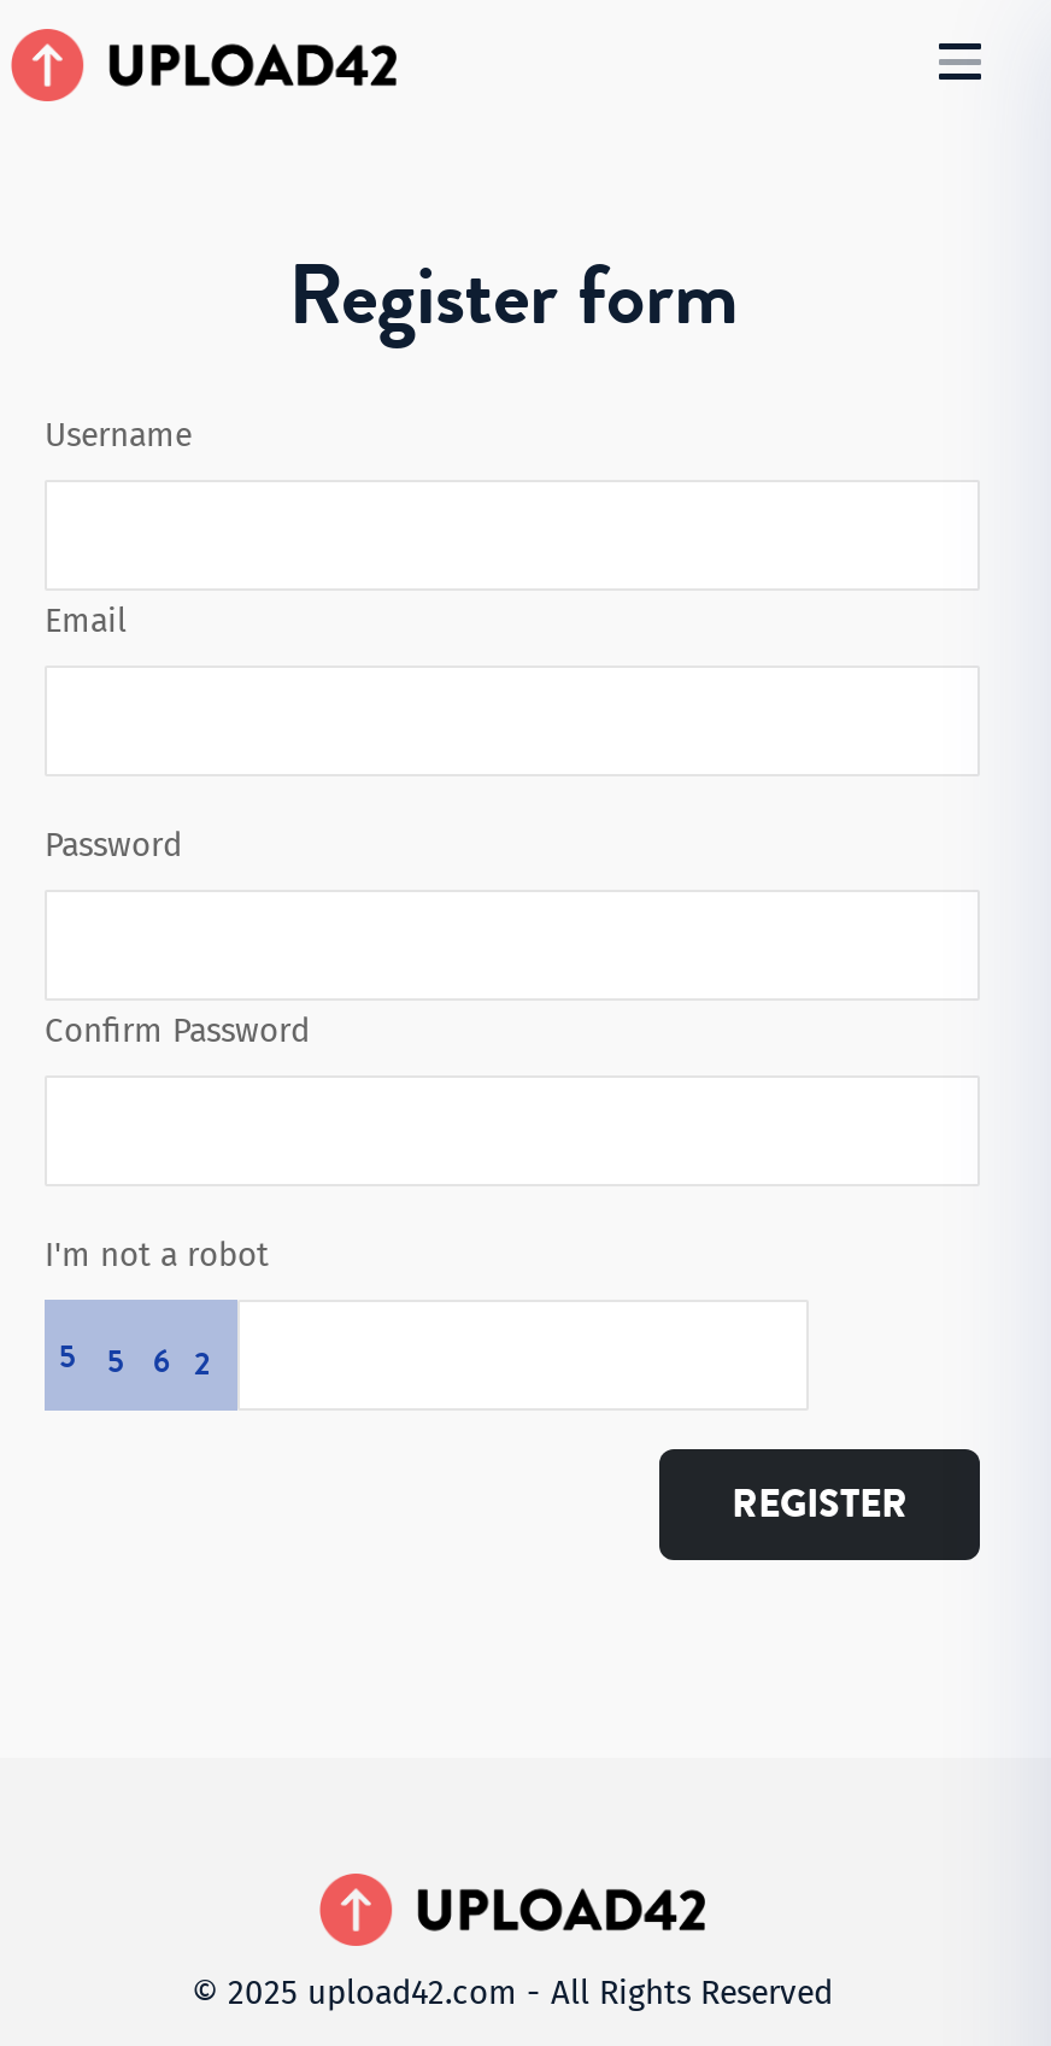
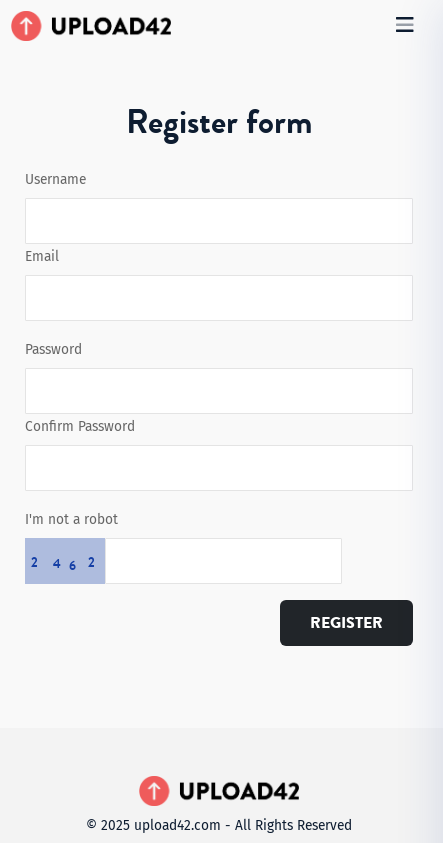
[59,1333,170,1383] 6 | 5 | 5 -> [88,553,95,572] 2
none -> [53,554,76,575] 4 6

